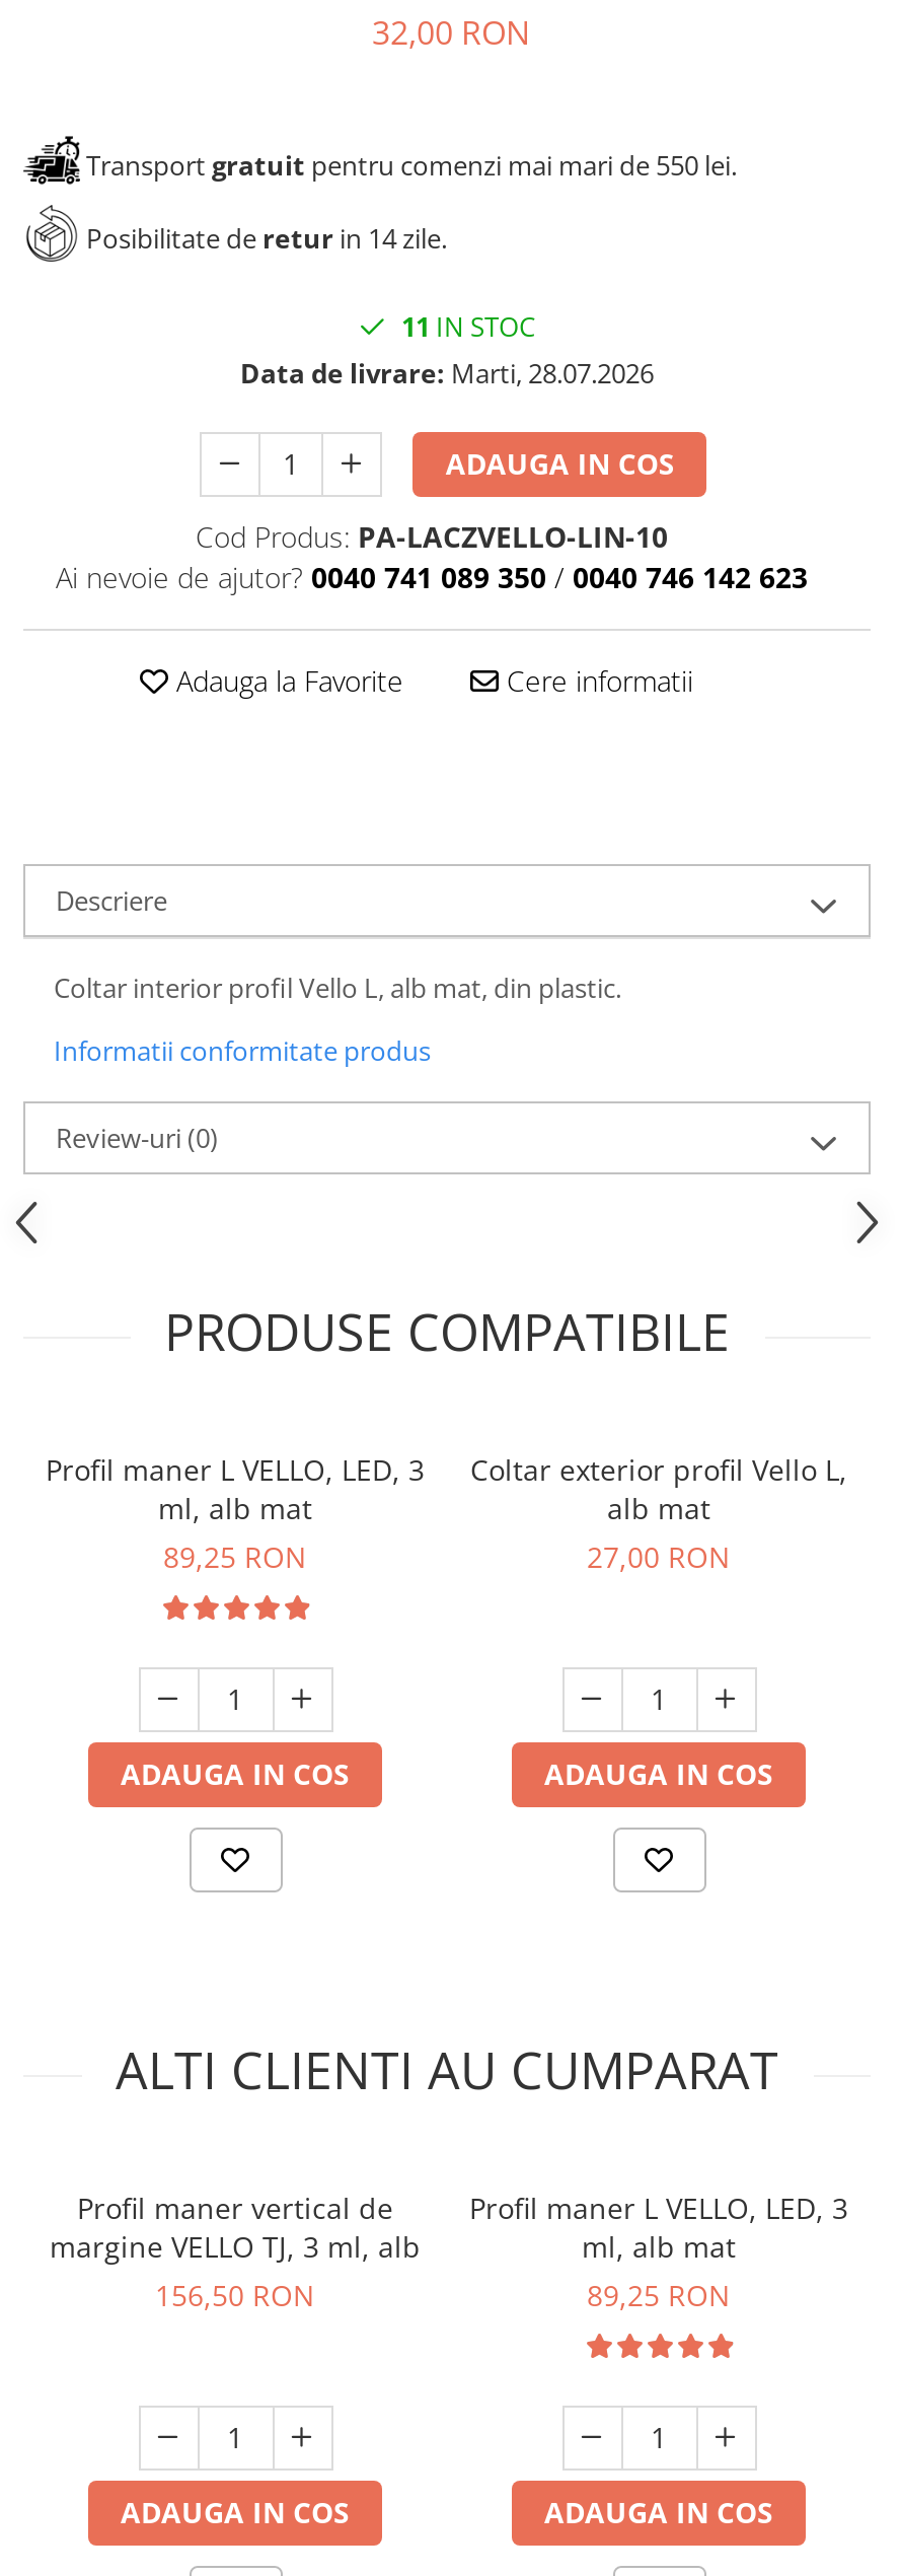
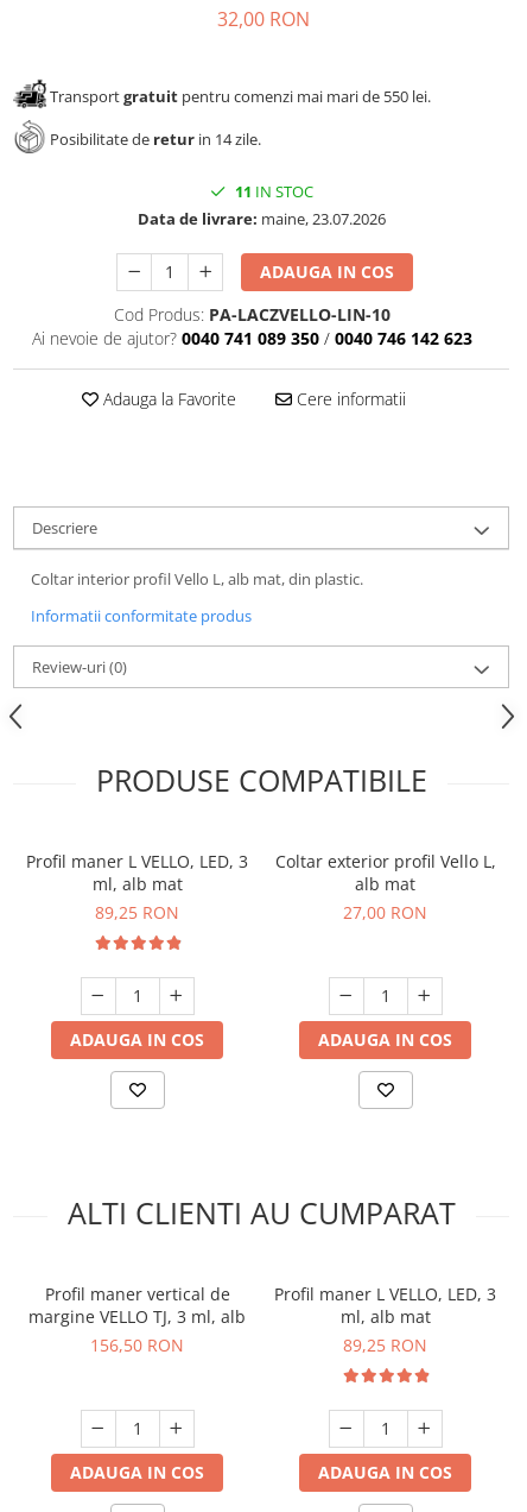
[240,355,654,391] Data de livrare: Marti, 28.07.2026 -> [137,208,385,229] Data de livrare: maine, 23.07.2026

